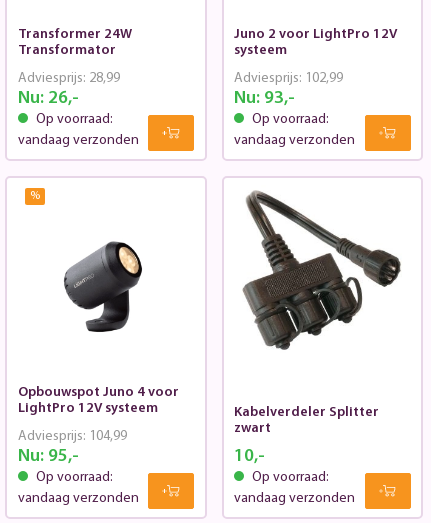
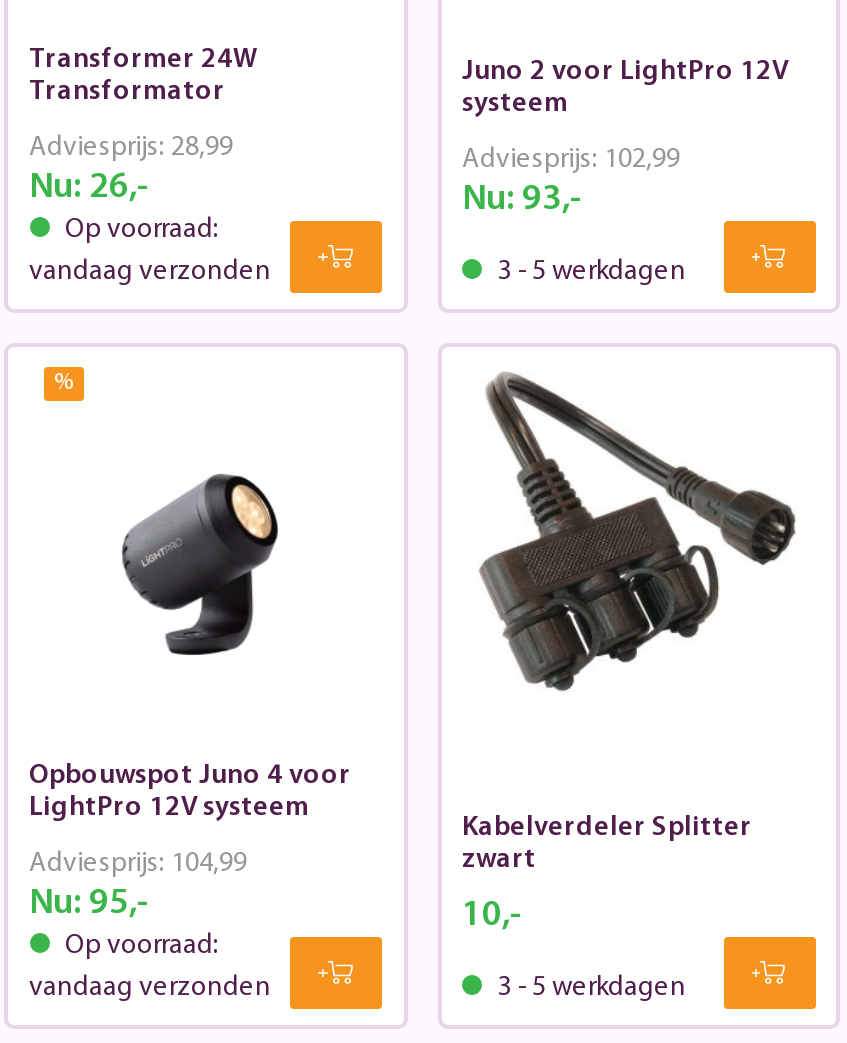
[234,112,355,148] Op voorraad: | vandaag verzonden -> [492,257,686,287] 3 - 5 werkdagen
[234,470,355,506] Op voorraad: | vandaag verzonden -> [492,973,686,1003] 3 - 5 werkdagen

